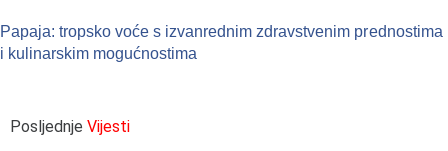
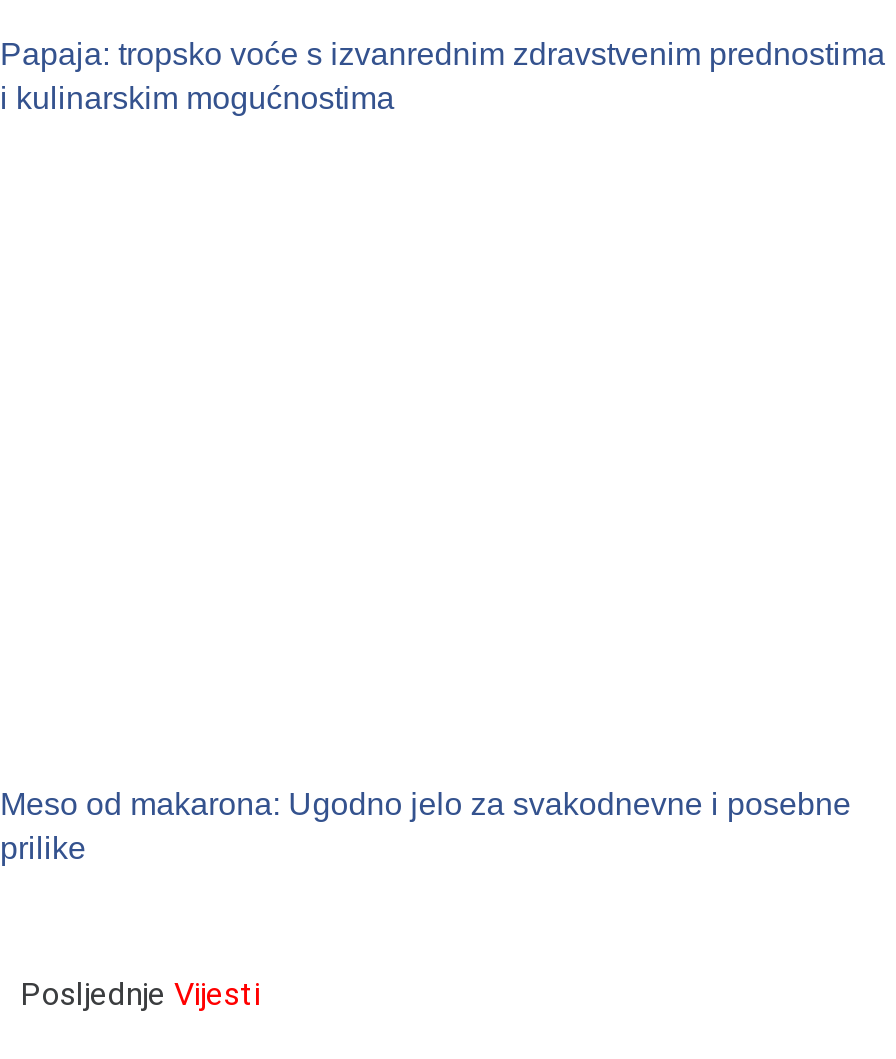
none -> [0,786,851,864] Meso od makarona: Ugodno jelo za svakodnevne i posebne | prilike

